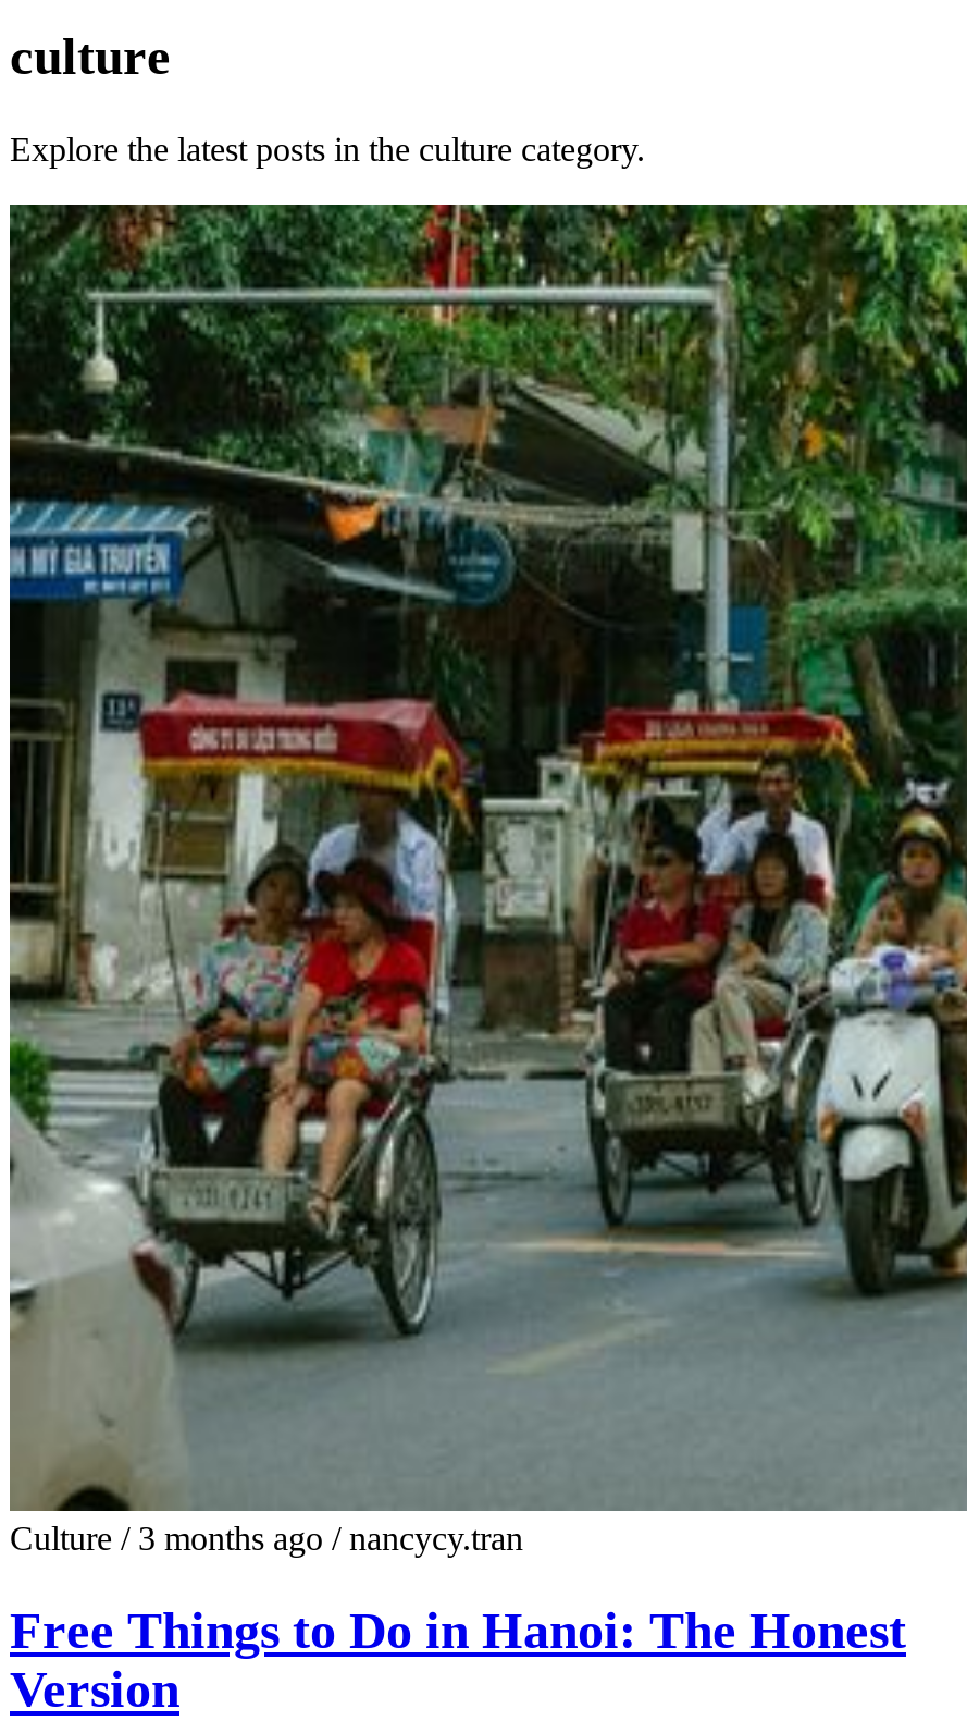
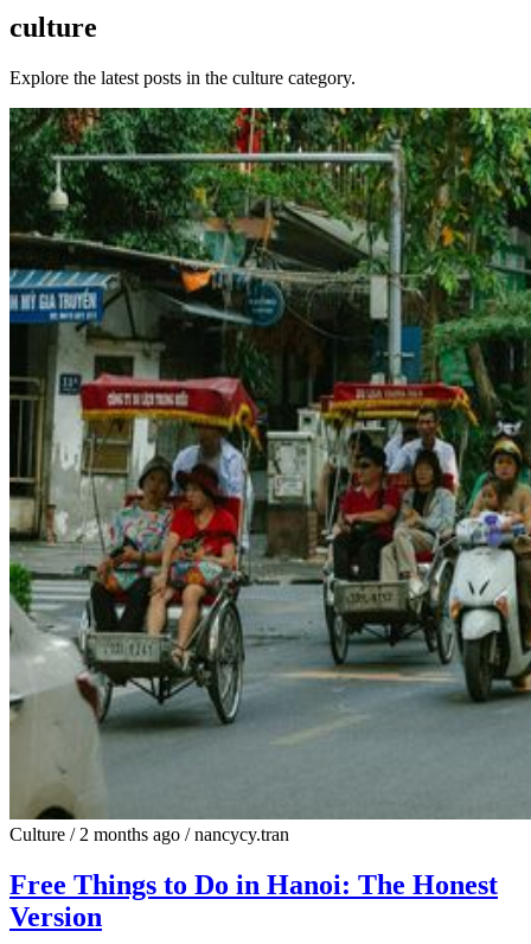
[10,1519,523,1556] Culture / 3 months ago / nancycy.tran -> [9,824,289,844] Culture / 2 months ago / nancycy.tran

